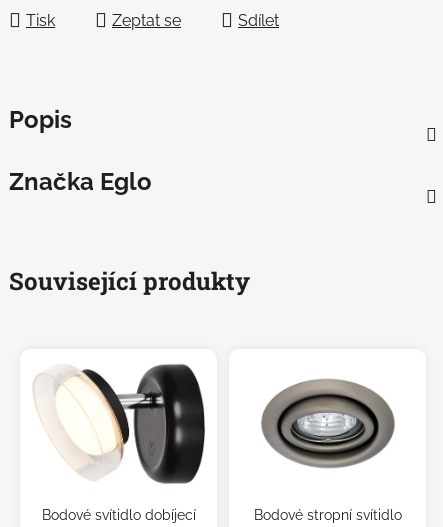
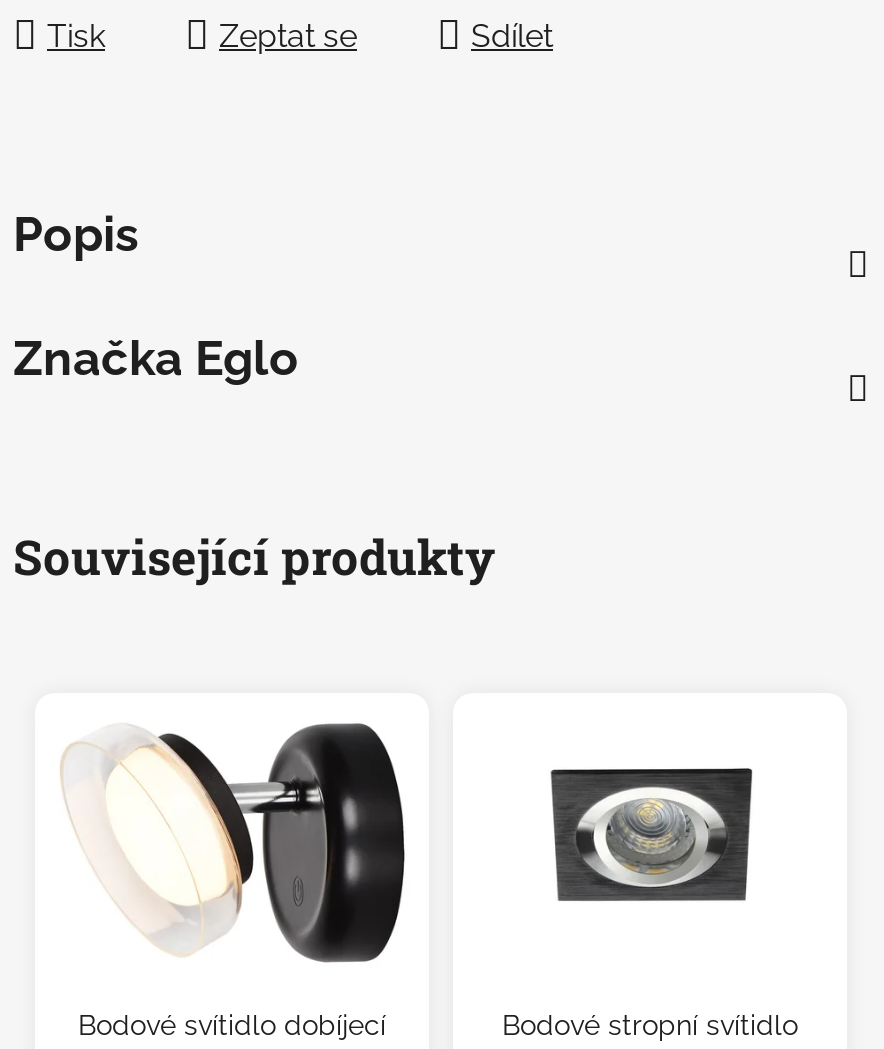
[260,378,396,469] [image] -> [517,753,785,931] [image]

